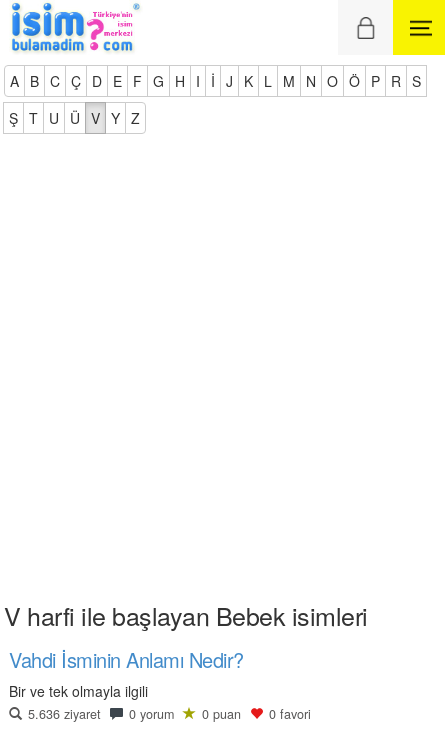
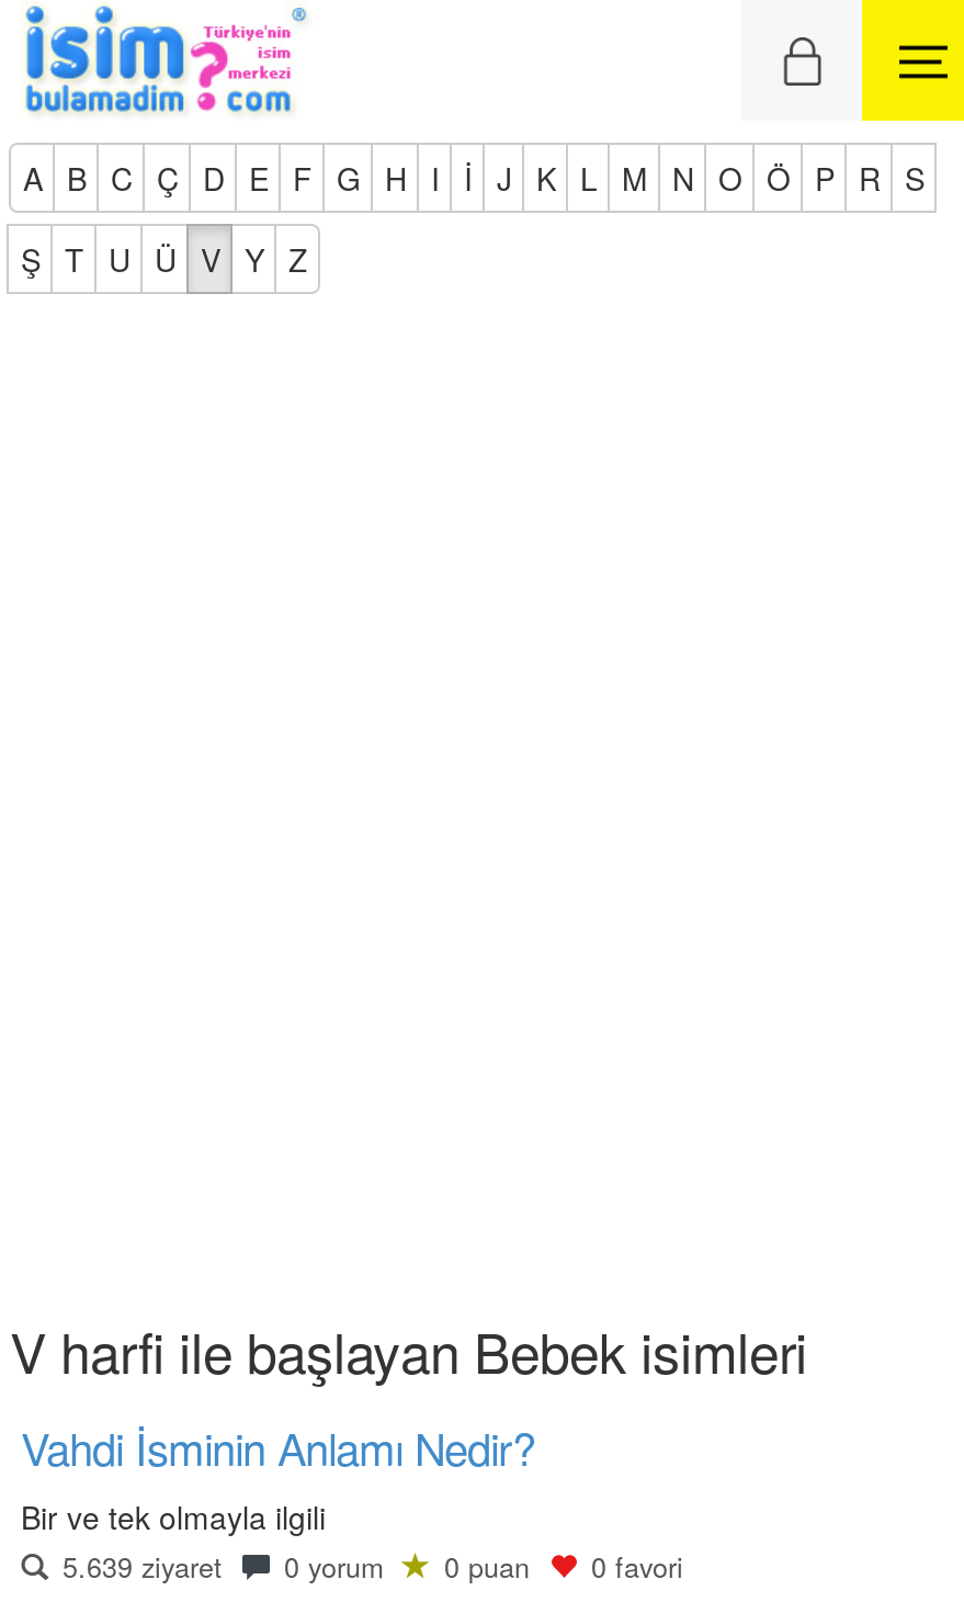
[24,705,311,723] 5.636 ziyaret 0 yorum 0 puan 0 favori -> [54,1547,683,1587] 5.639 ziyaret 0 yorum 0 puan 0 favori

